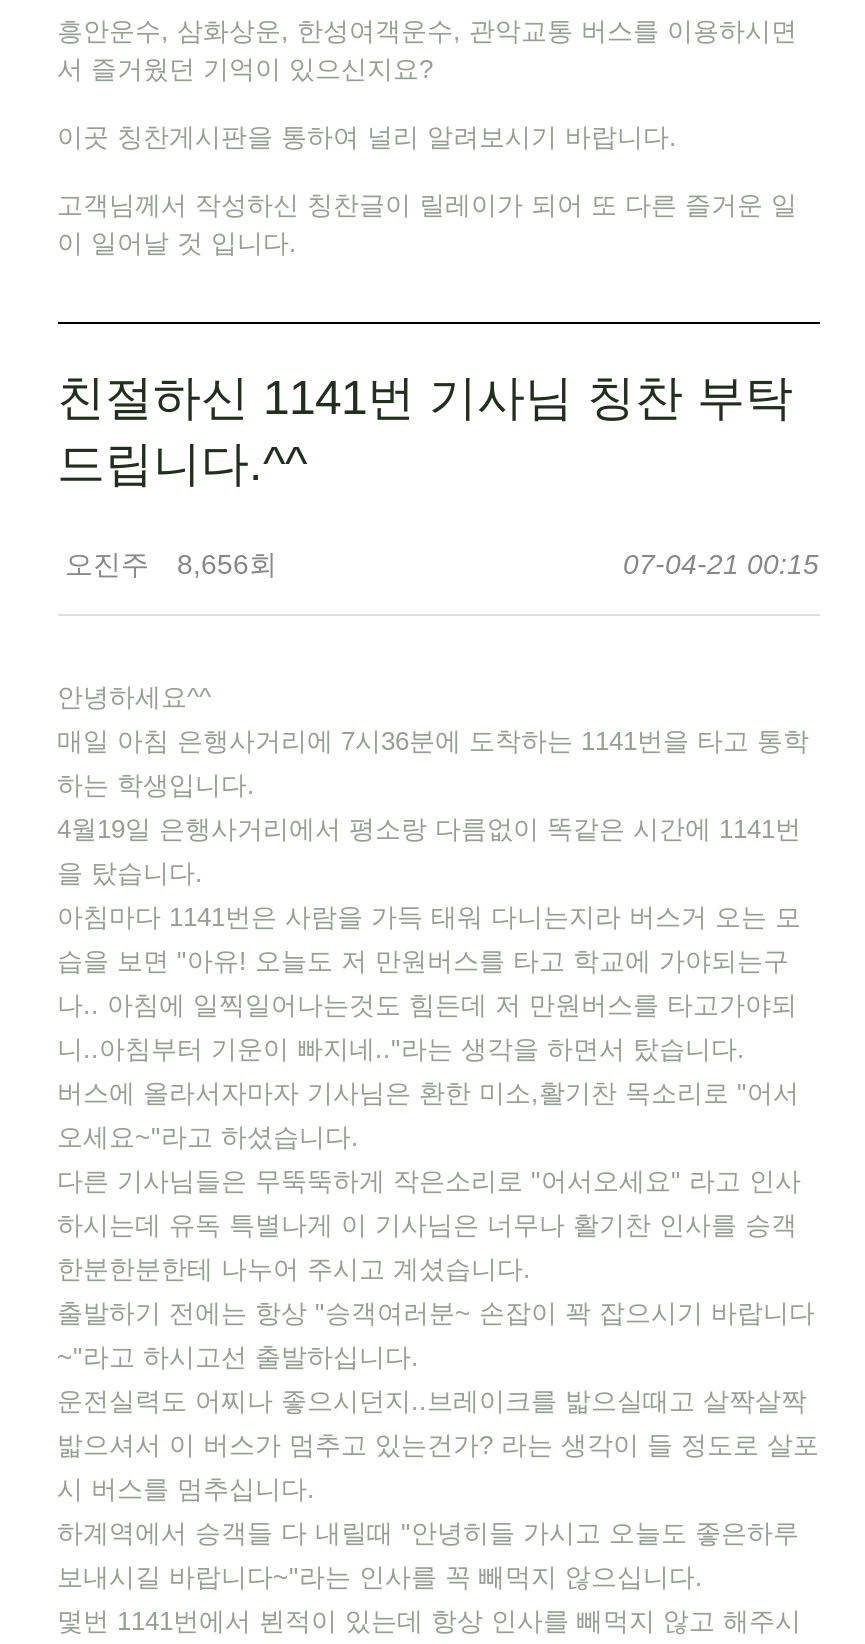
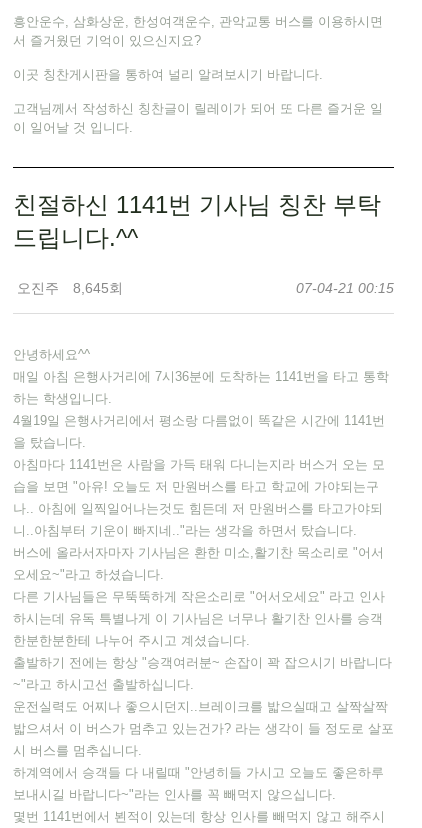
[65,548,277,580] 오진주 8,656회 -> [16,280,122,296] 오진주 8,645회

